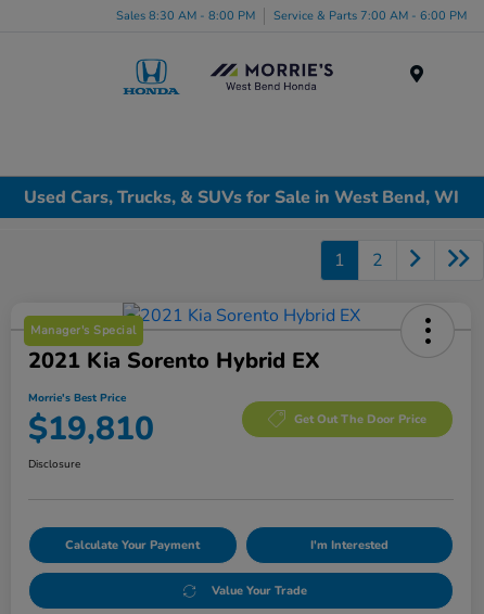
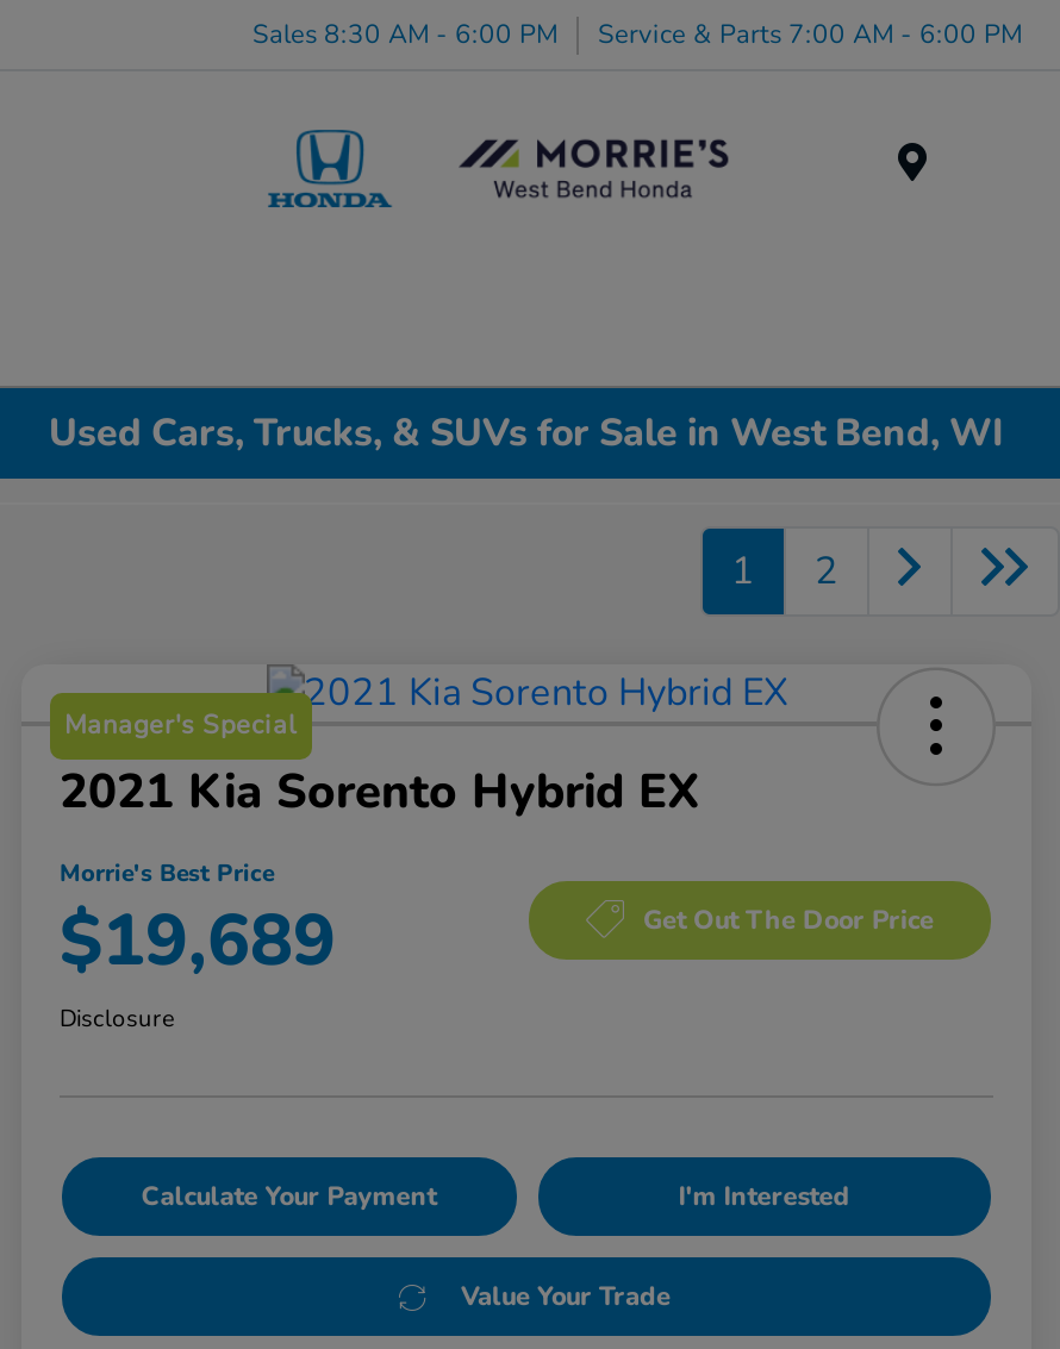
[116,7,467,23] Sales 8:30 AM - 8:00 PM Service & Parts 7:00 AM - 6:00 PM -> [252,15,1022,51] Sales 8:30 AM - 6:00 PM Service & Parts 7:00 AM - 6:00 PM
[28,407,154,451] $19,810 -> [60,893,336,991] $19,689

